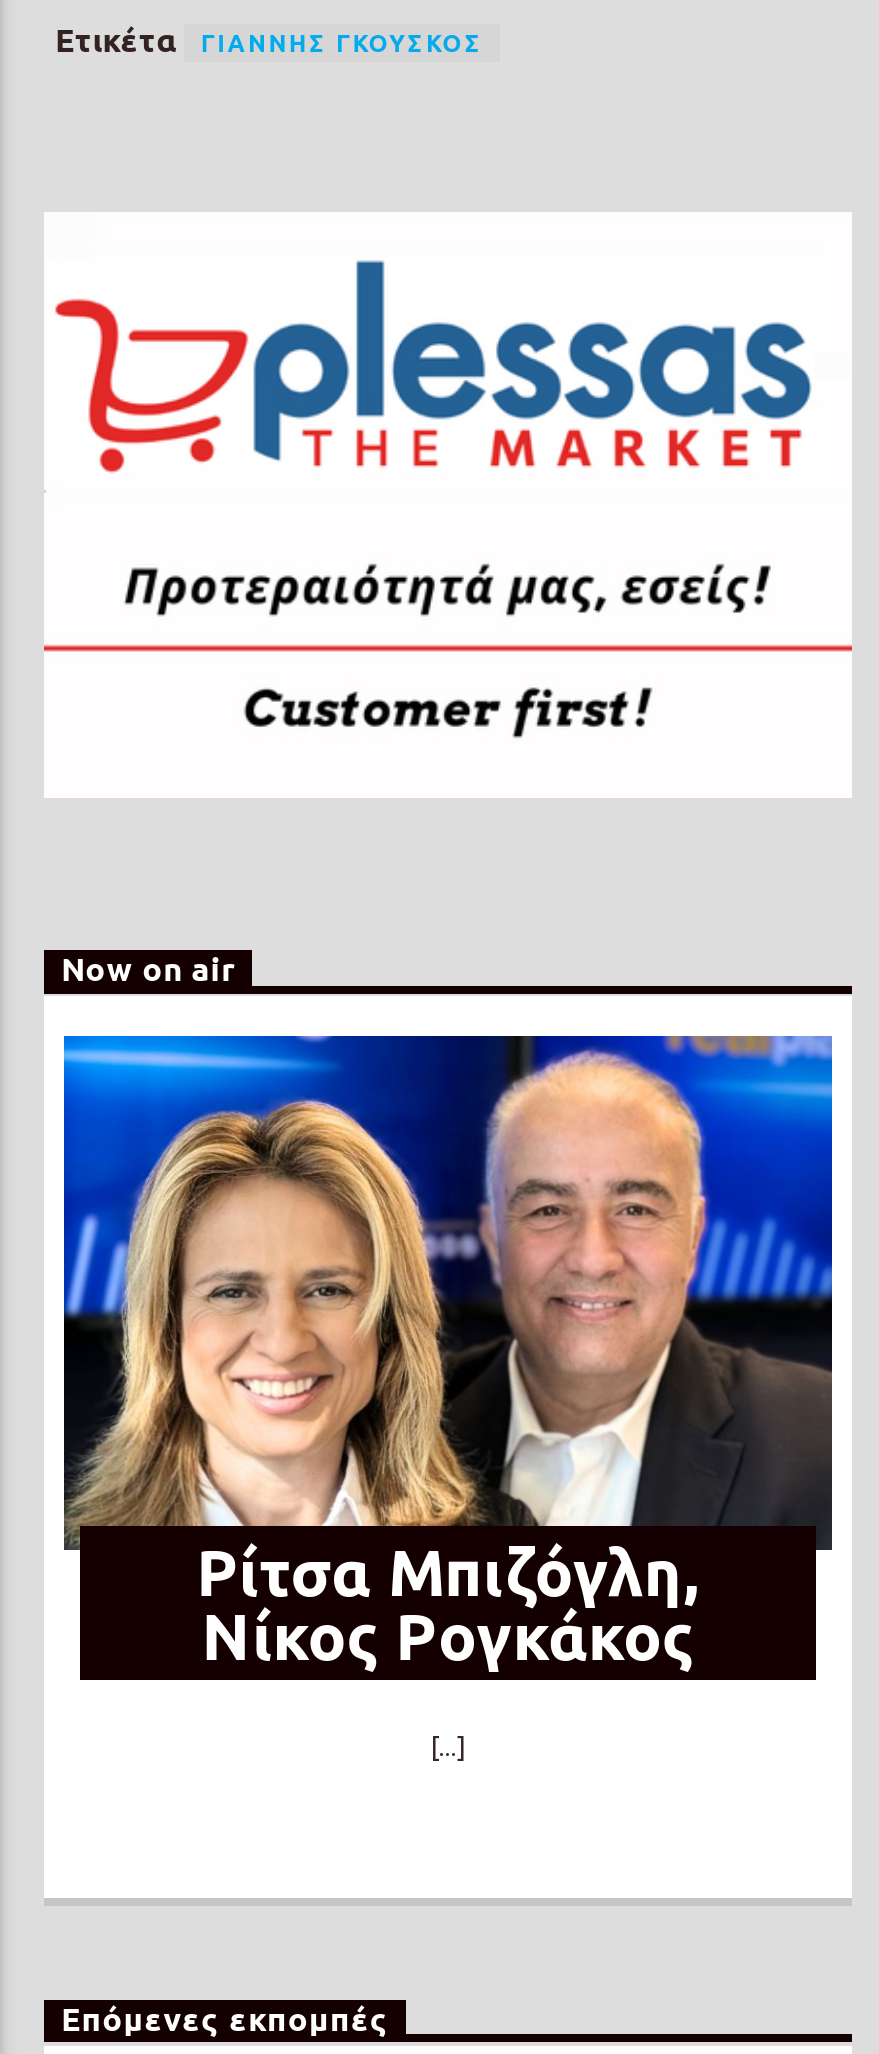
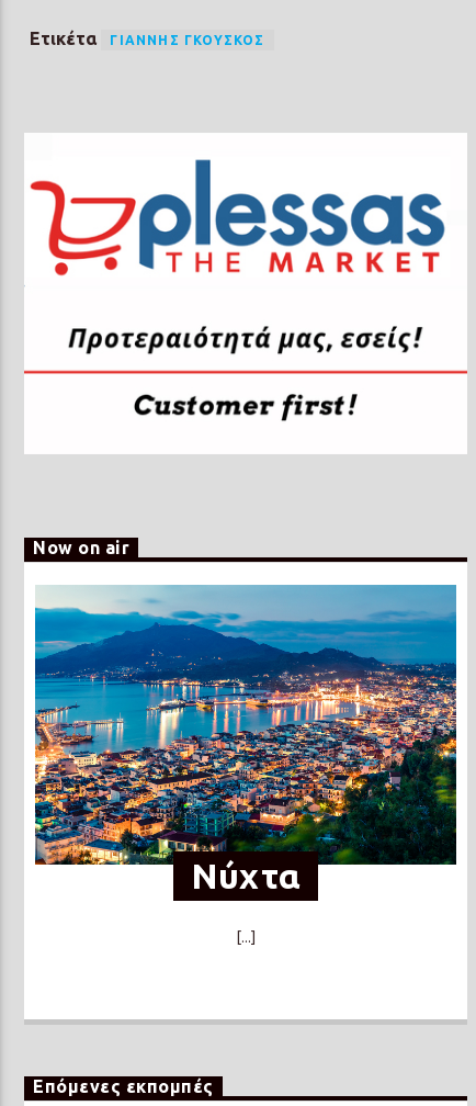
[62,1034,834,1682] [image] | Ρίτσα Μπιζόγλη, | Νίκος Ρογκάκος -> [34,584,457,901] [image] | Νύχτα

